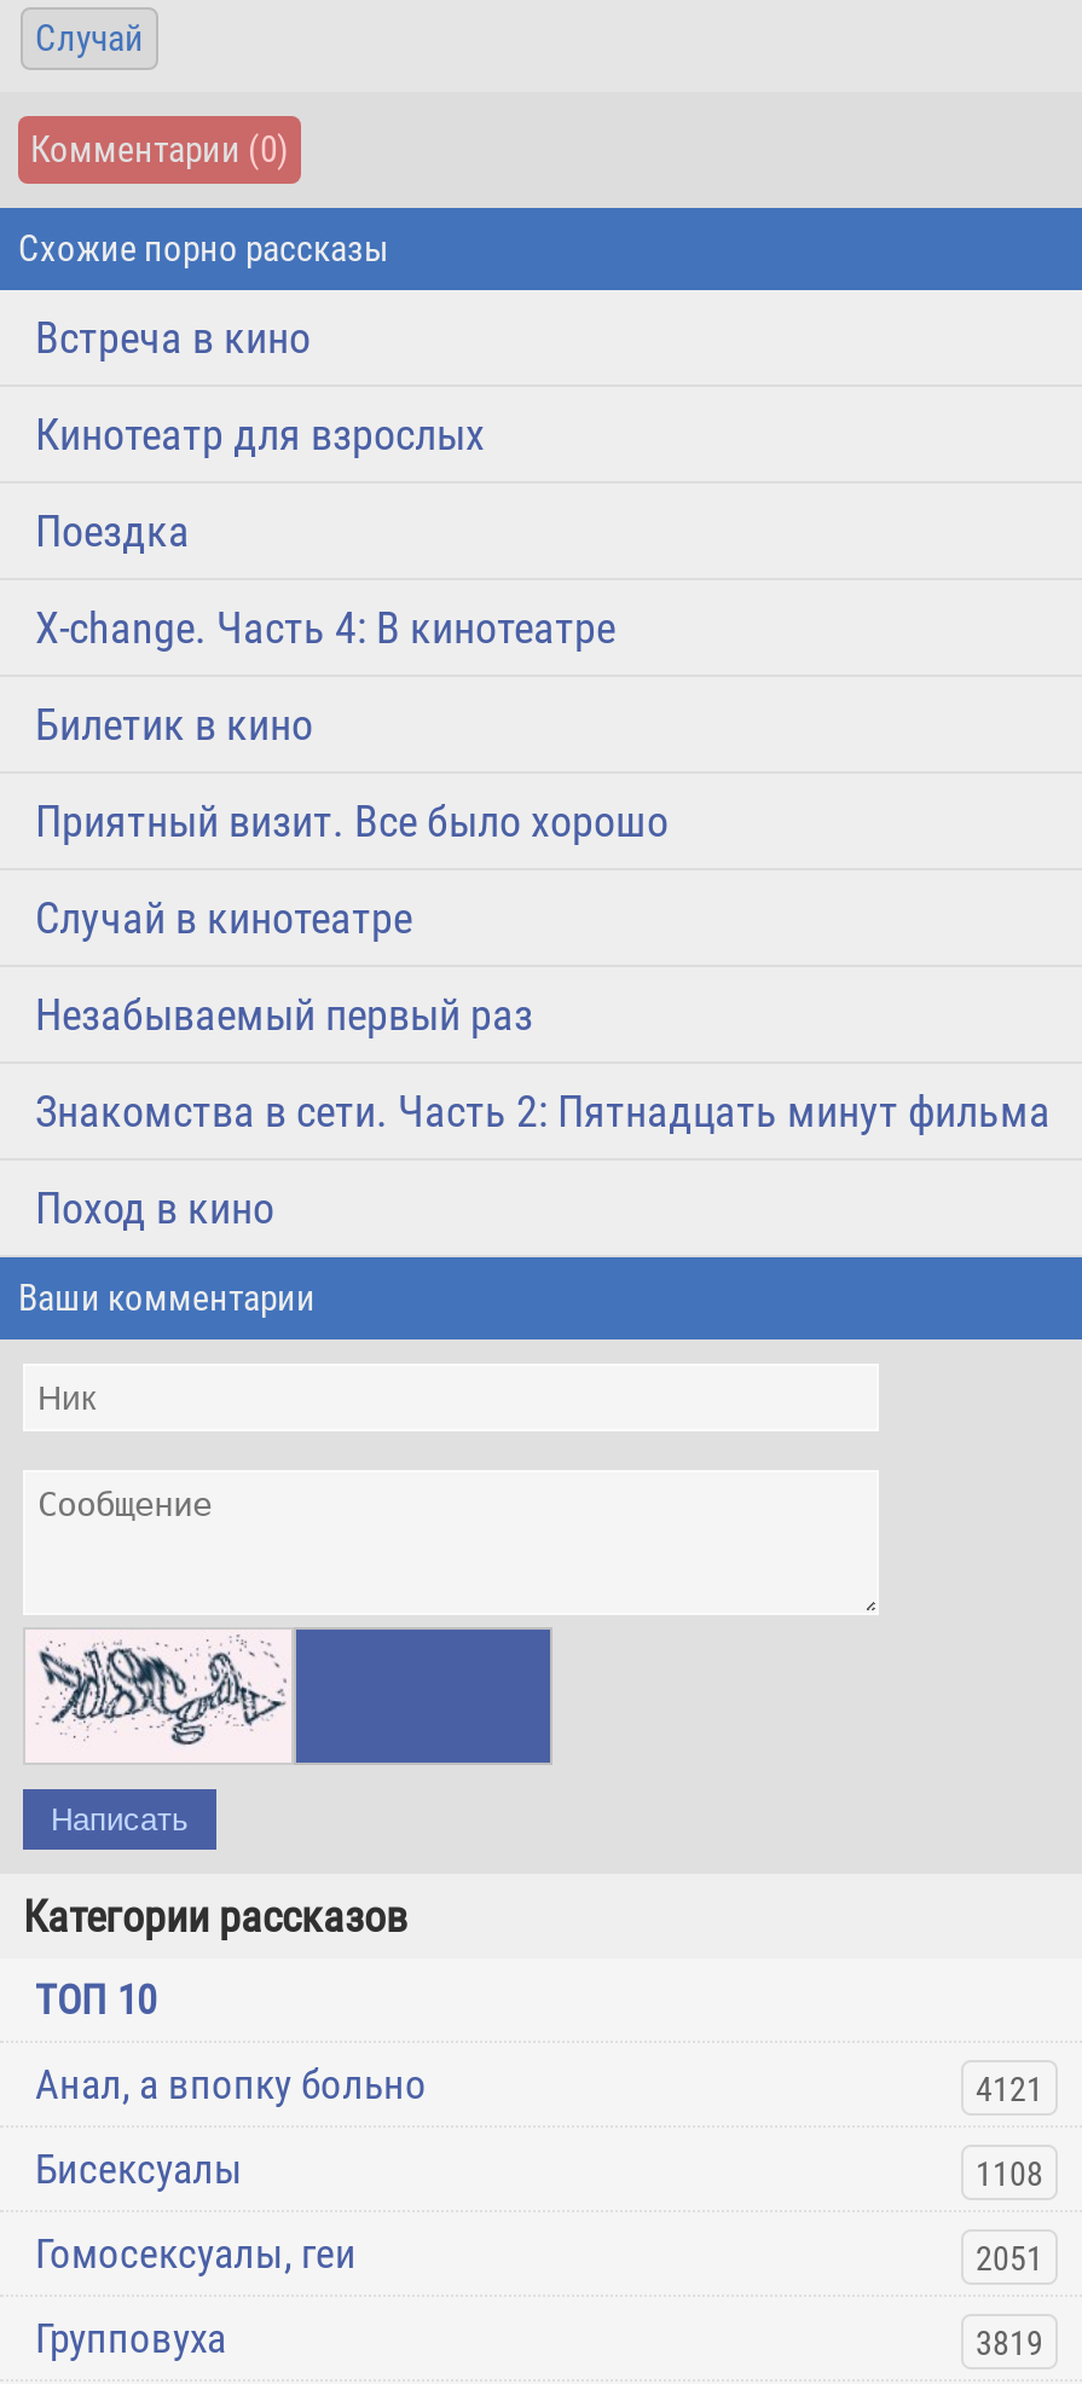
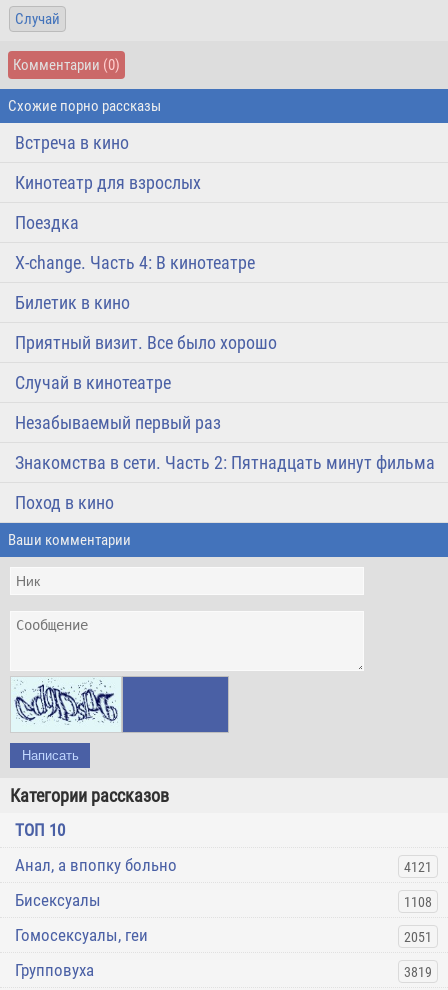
[28,1632,289,1760] [image] -> [13,678,119,730] [image]

